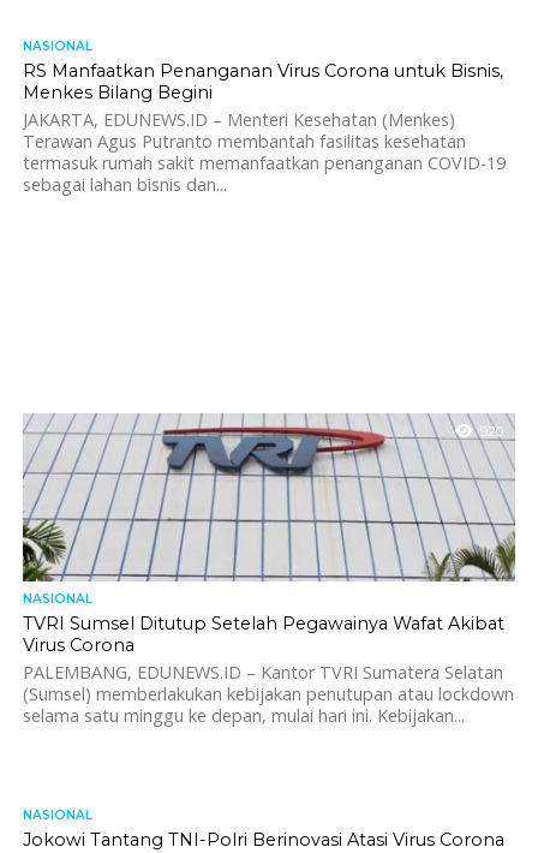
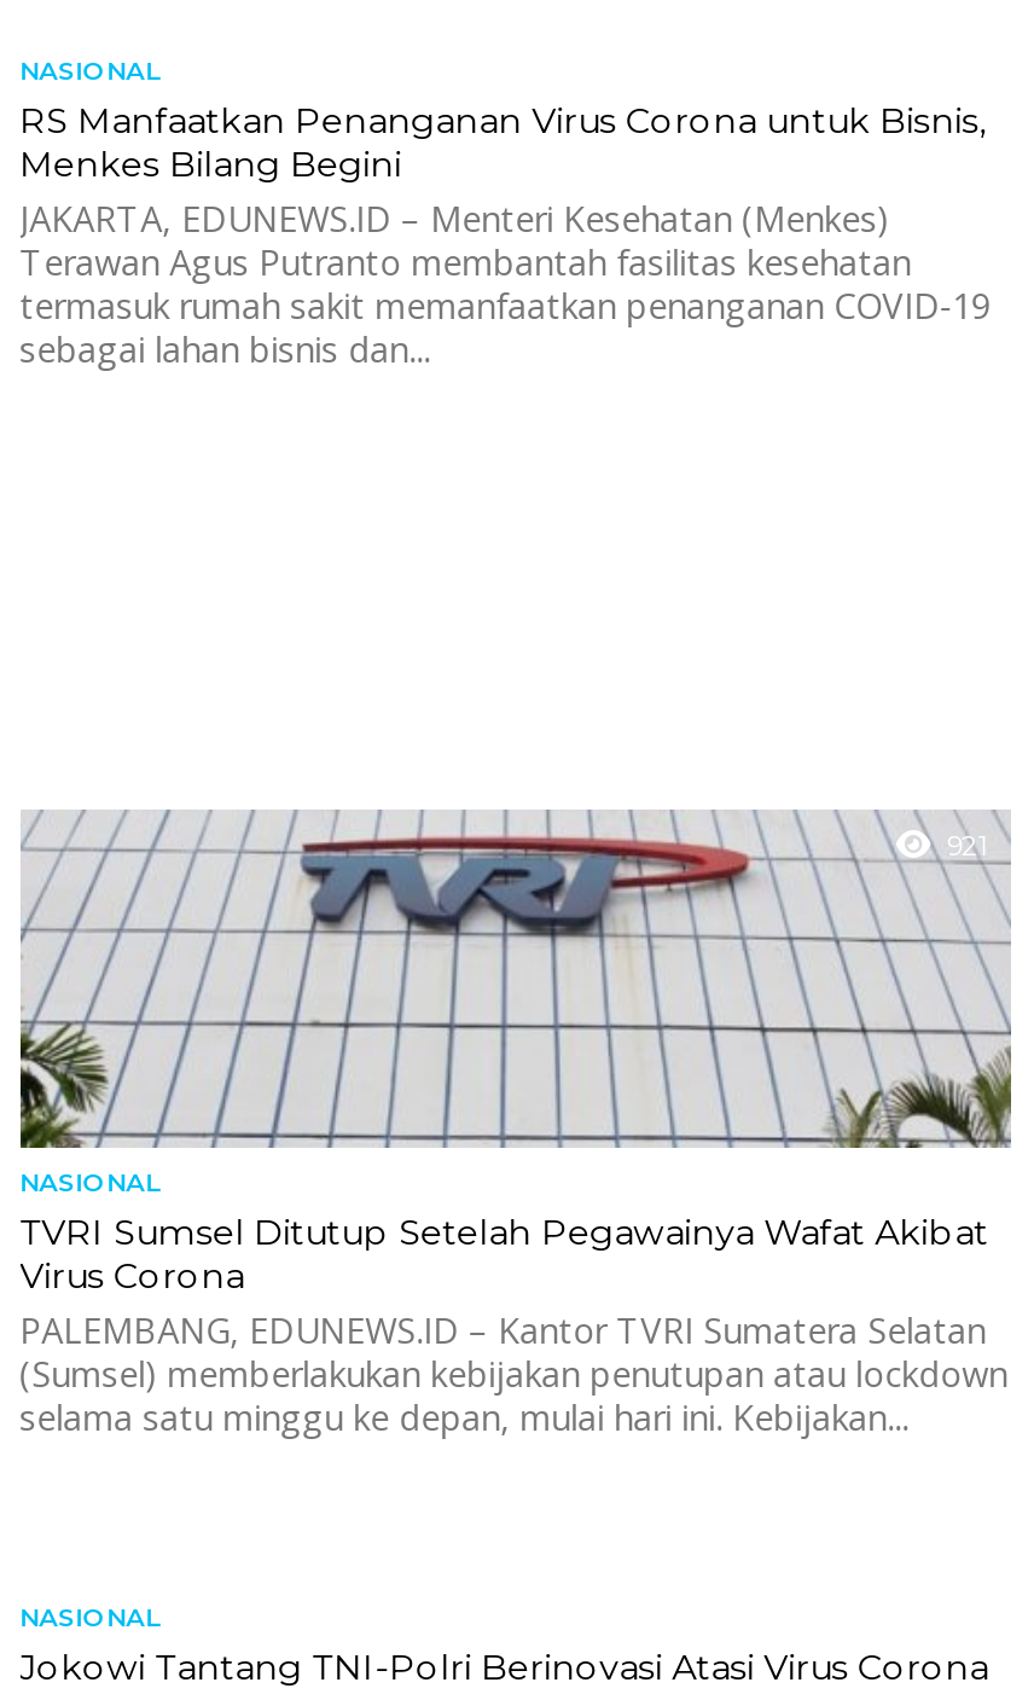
[481,423,504,440] 920 -> [947,829,988,863] 921

